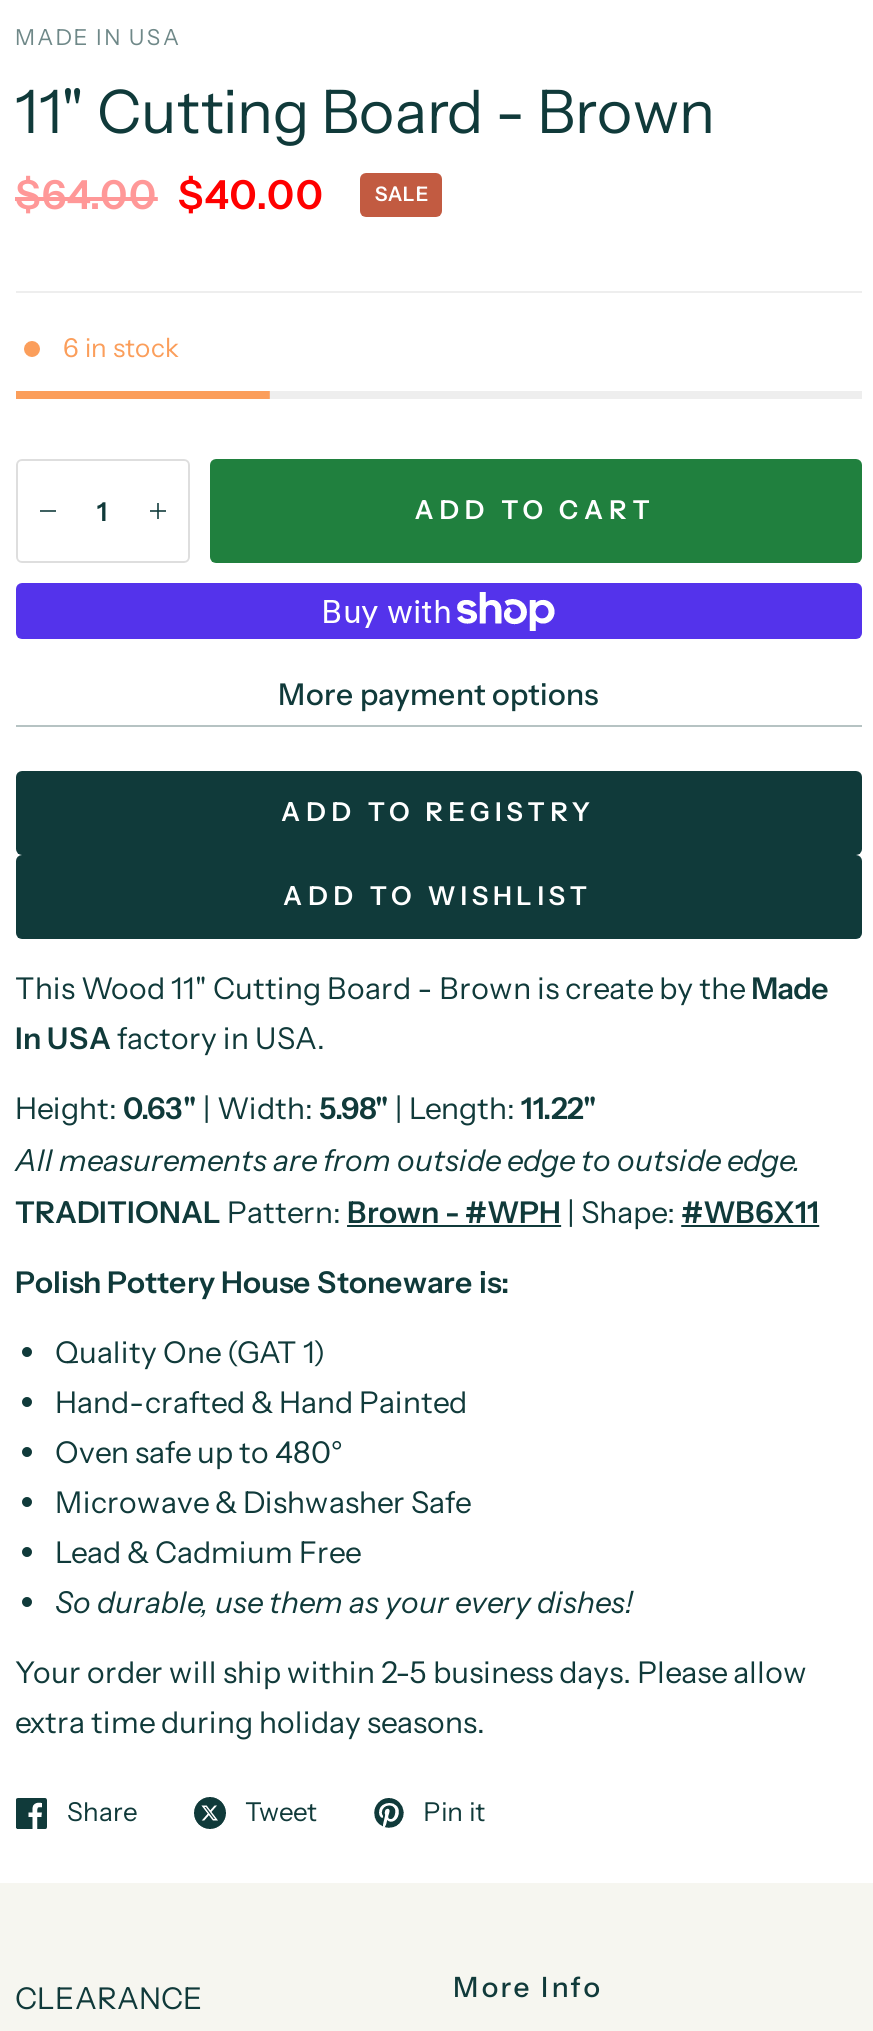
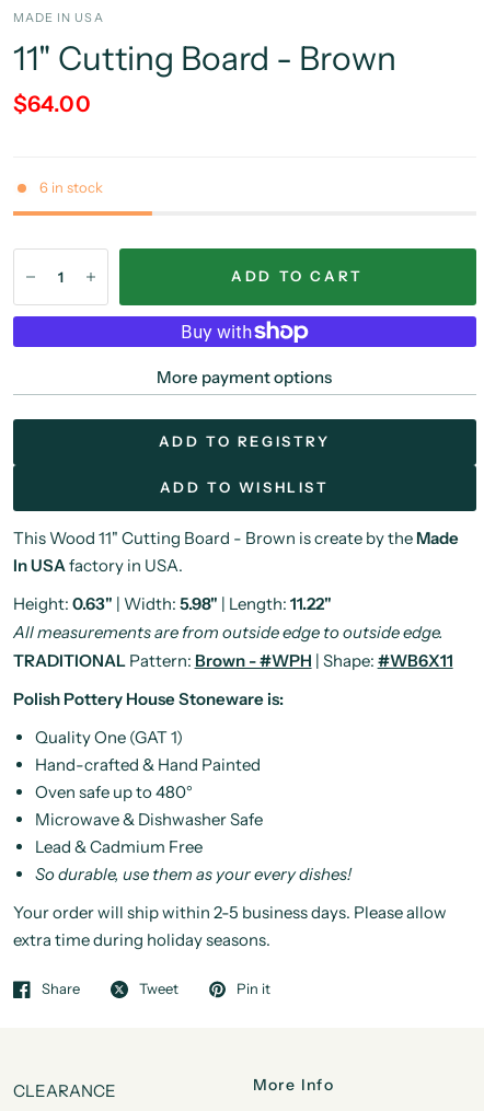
[15,170,429,218] $64.00 $40.00 | SALE -> [13,91,91,117] $64.00

